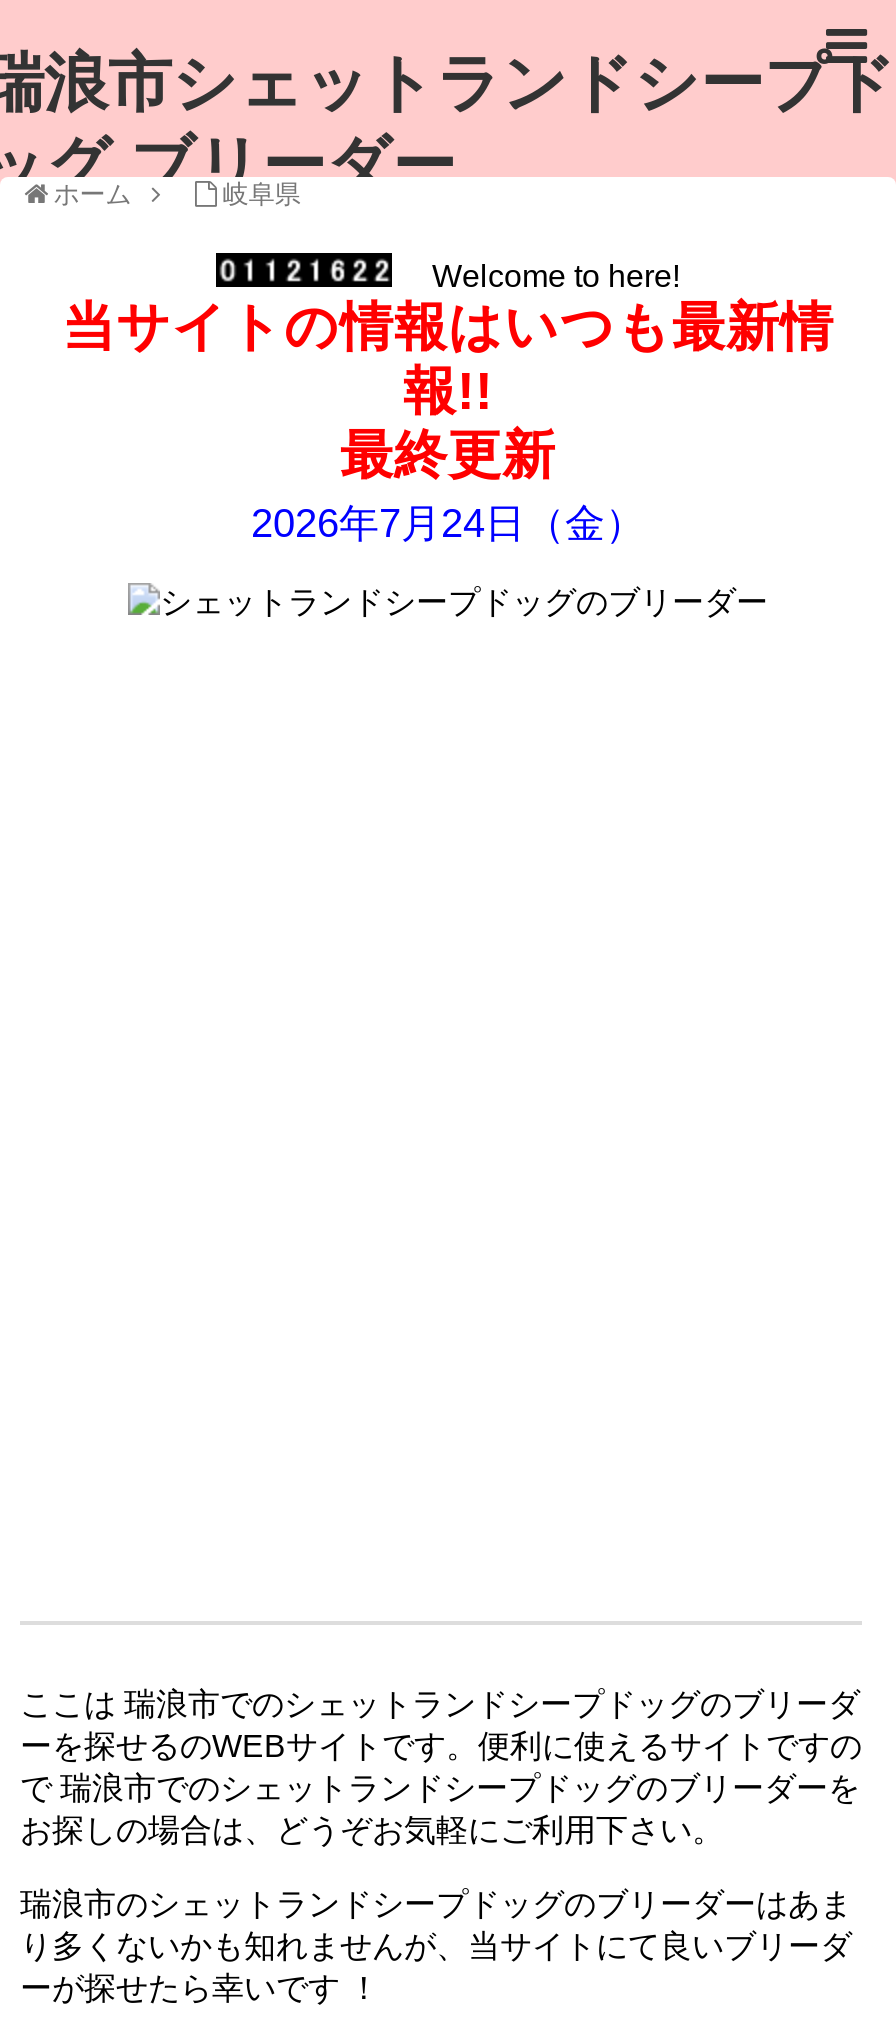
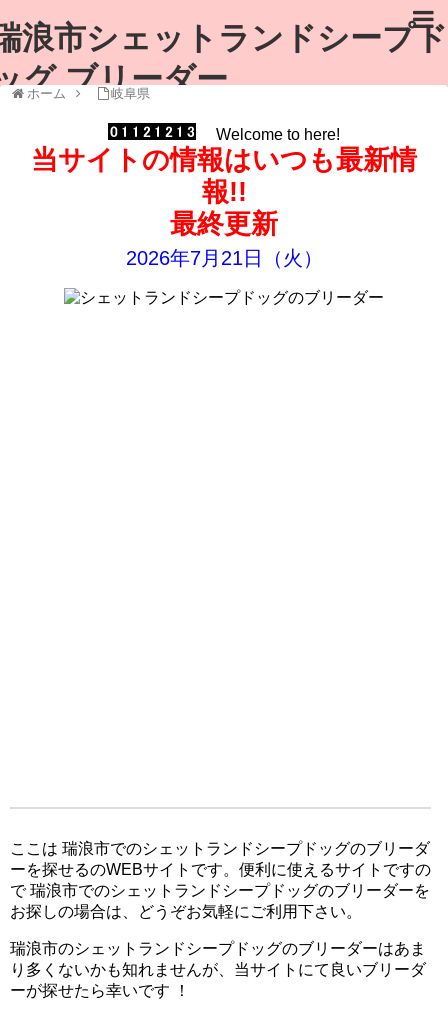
[251,501,645,545] 2026年7月24日（金） -> [125,247,322,269] 2026年7月21日（火）

